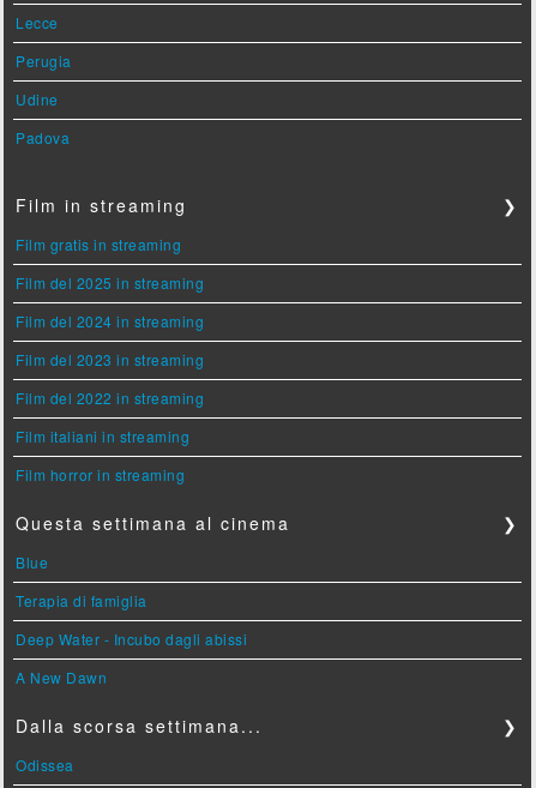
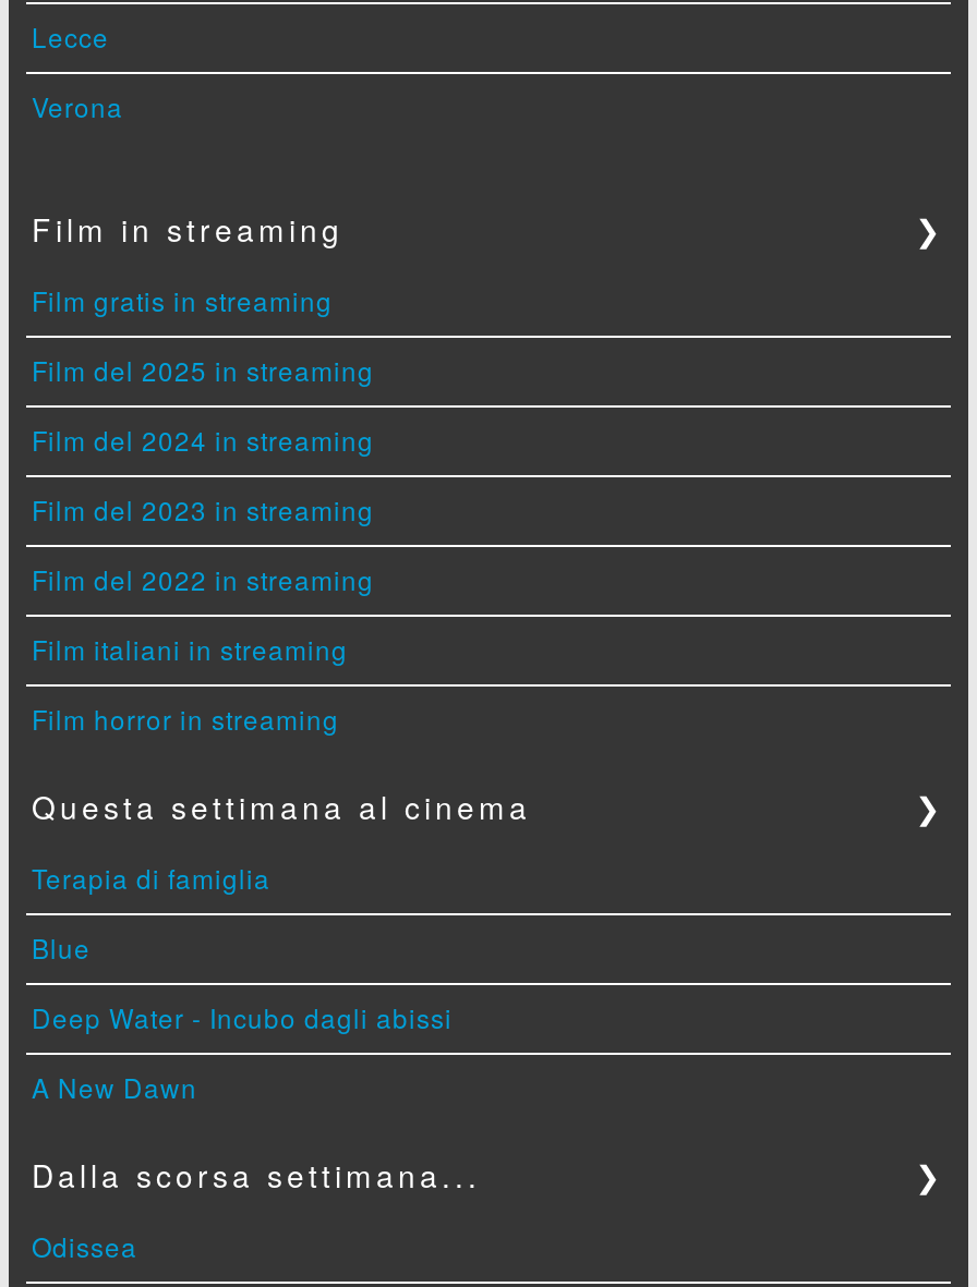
[16,51,72,148] Perugia | Udine | Padova -> [32,88,123,125] Verona
moved [16,591,147,611] -> [32,860,270,897]: Terapia di famiglia

